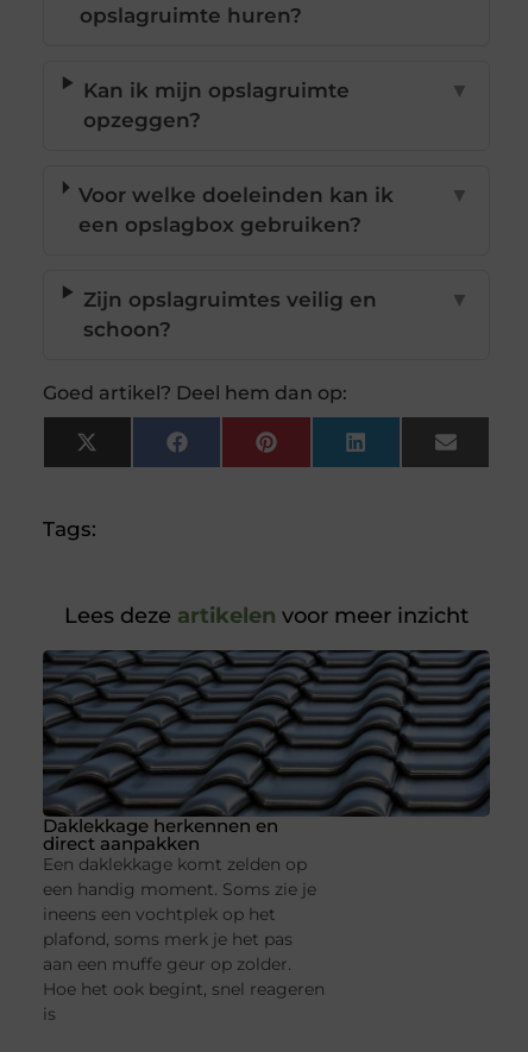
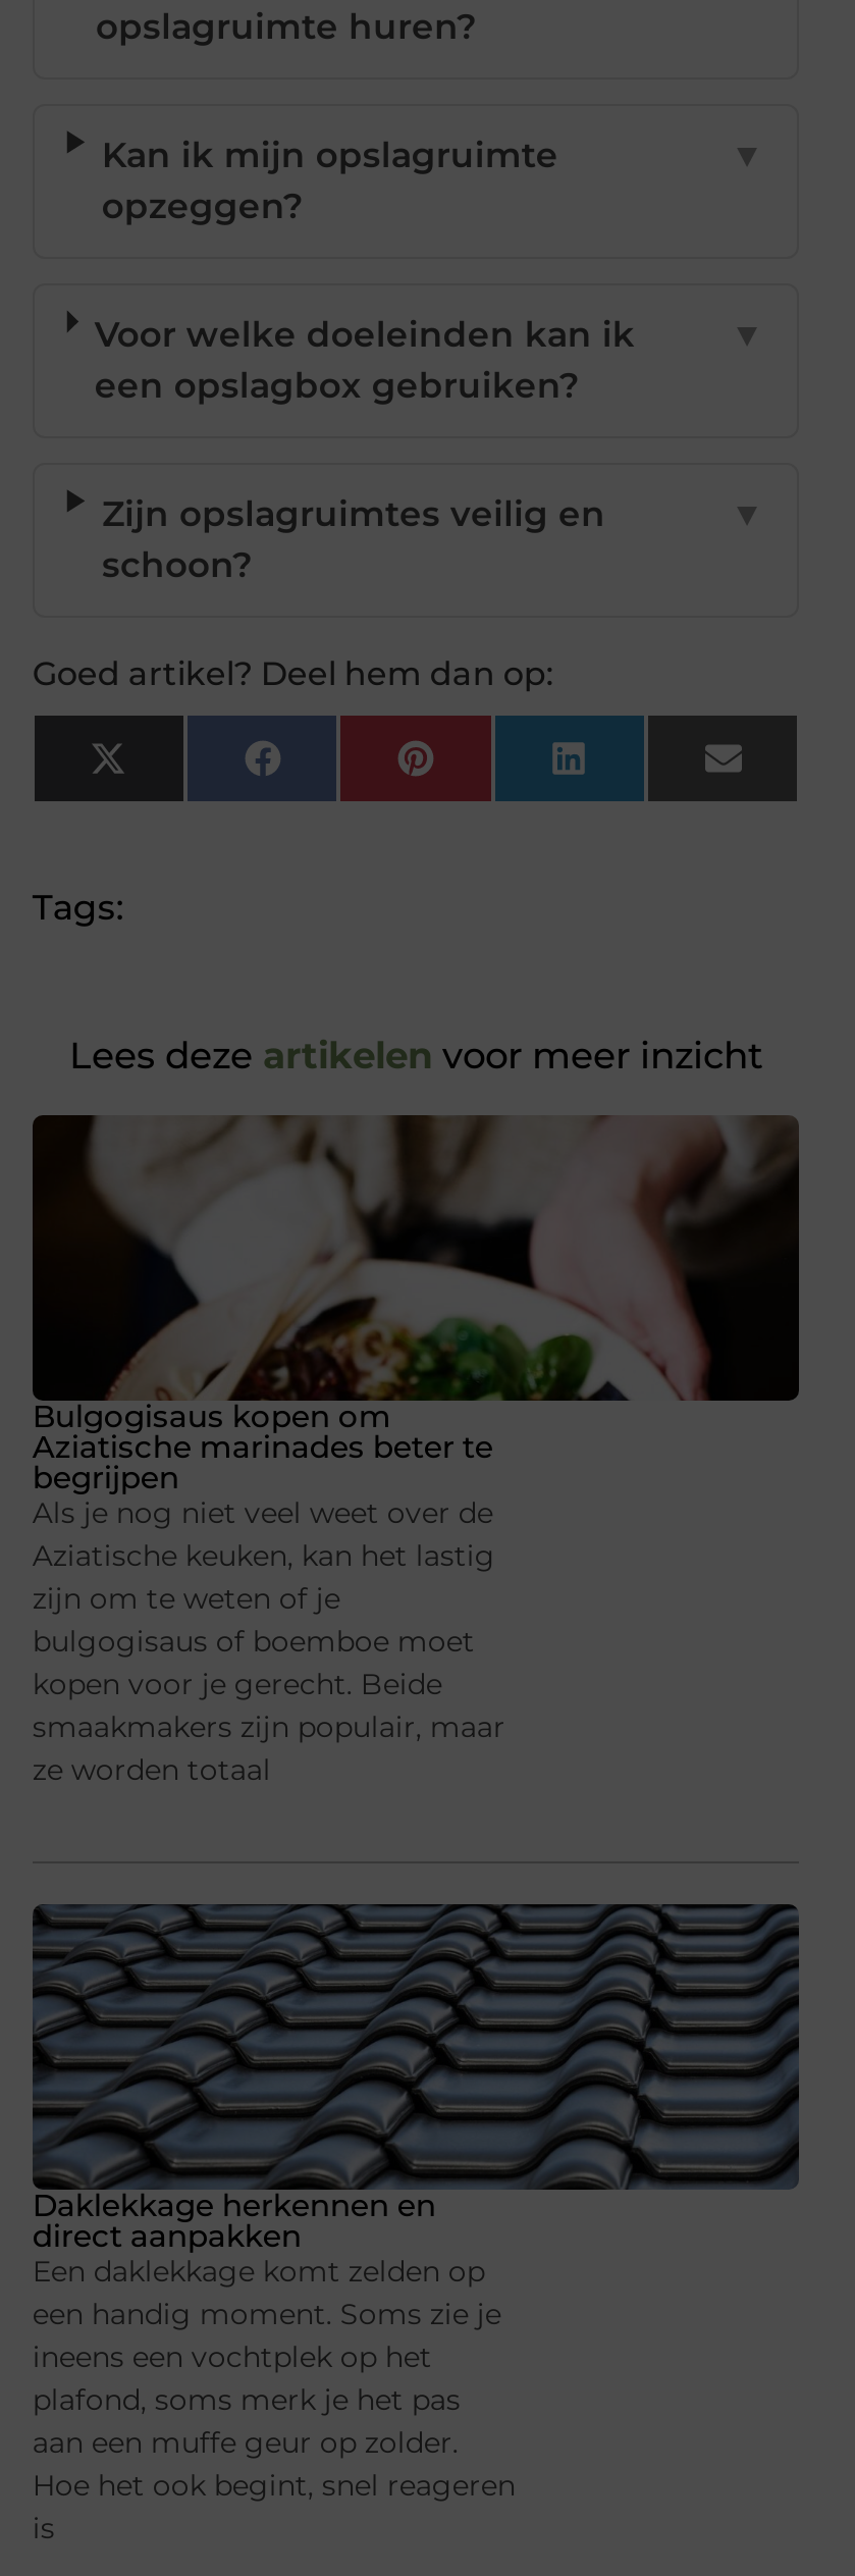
none -> [31,1115,801,1788] [image] | Bulgogisaus kopen om | Aziatische marinades beter te | begrijpen | Als je nog niet veel weet over de | Aziatische keuken, kan het lastig | zijn om te weten of je | bulgogisaus of boemboe moet | kopen voor je gerecht. Beide | smaakmakers zijn populair, maar | ze worden totaal

